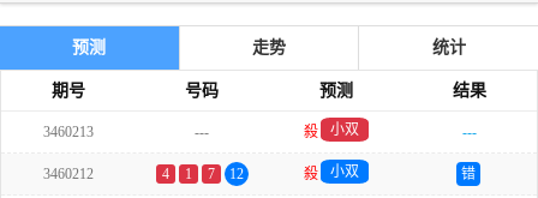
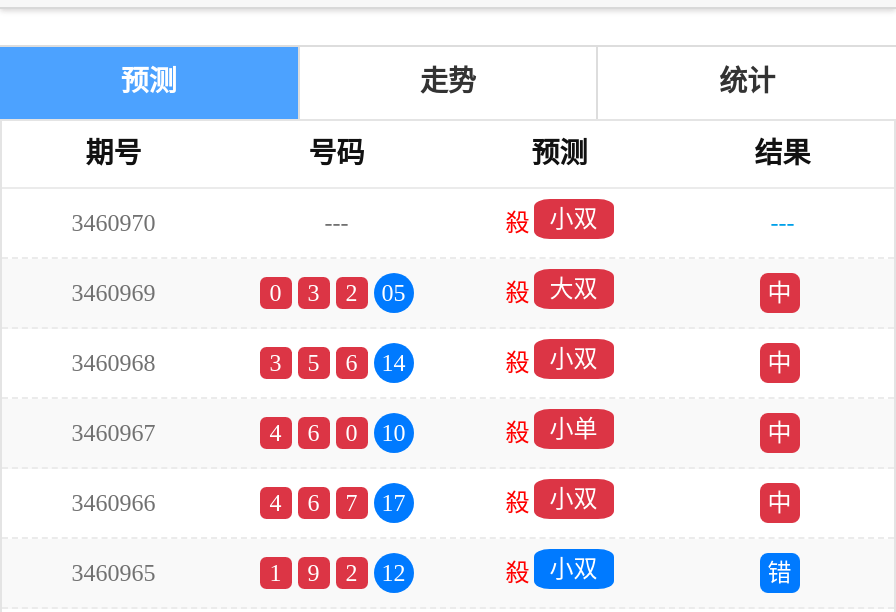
[43,124,93,140] 3460213 -> [72,209,156,237] 3460970
none -> [72,415,792,587] 6 | 0 | 10 | 殺 | 小单 | 中 | 3460966 | 4 | 6 | 7 | 17 | 殺 | 小双 | 中 | 3460965
[43,166,93,182] 3460212 -> [72,275,792,447] 3460969 | 0 | 3 | 2 | 05 | 殺 | 大双 | 中 | 3460968 | 3 | 5 | 6 | 14 | 殺 | 小双 | 中 | 3460967
[208,166,215,182] 7 -> [308,559,358,587] 9 | 2

